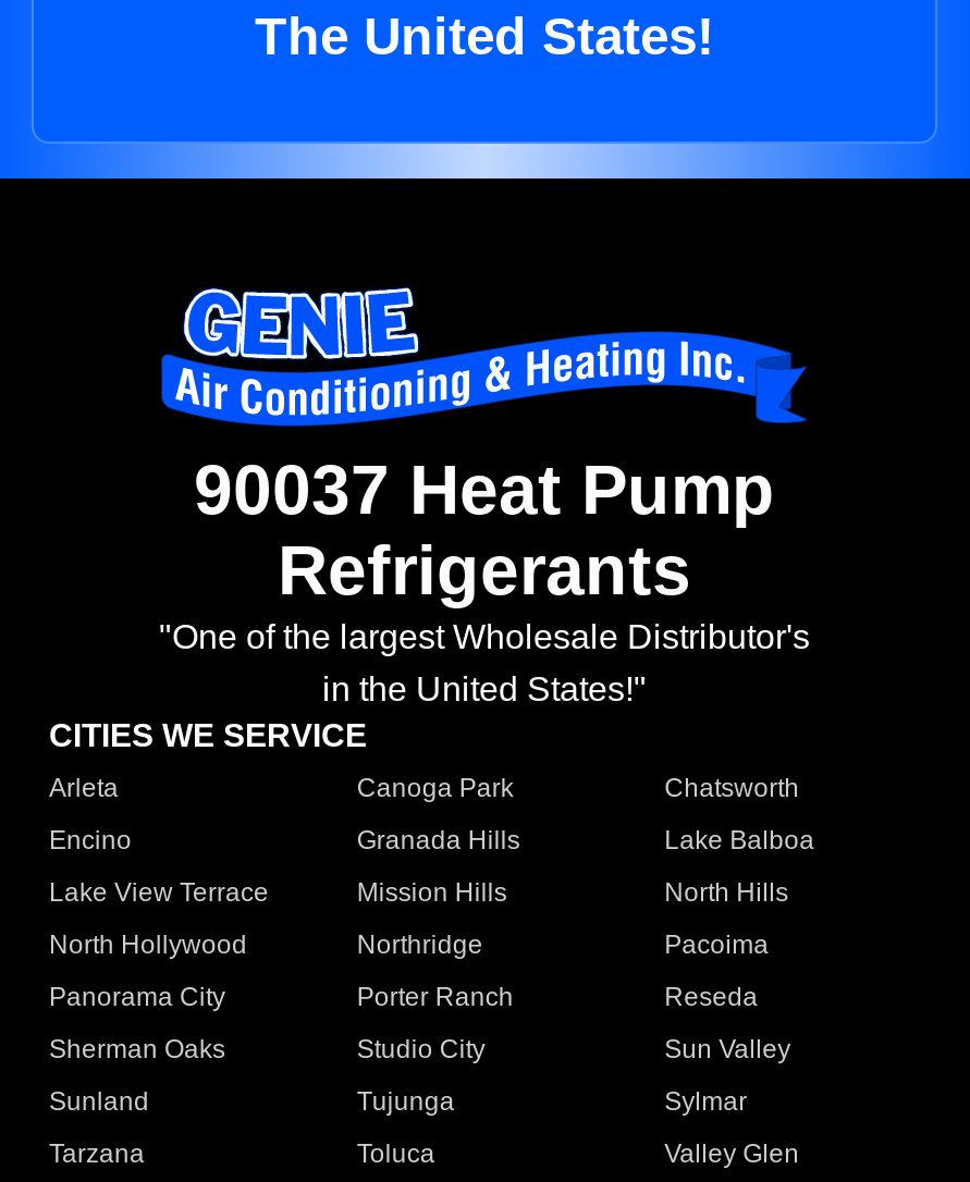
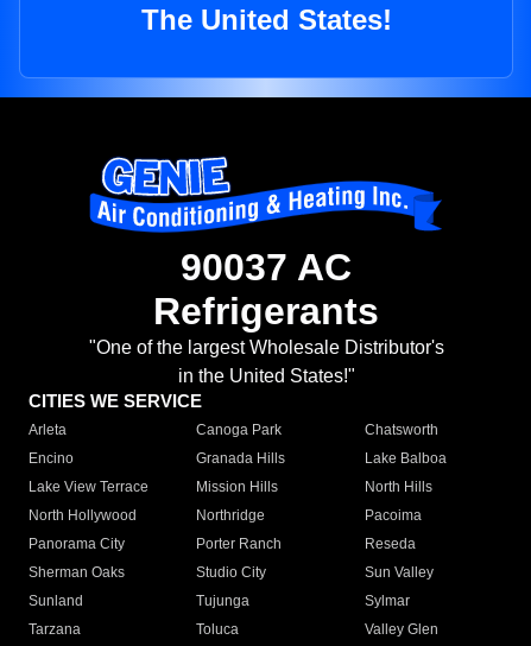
[194,451,775,530] 90037 Heat Pump -> [181,246,352,289] 90037 AC

